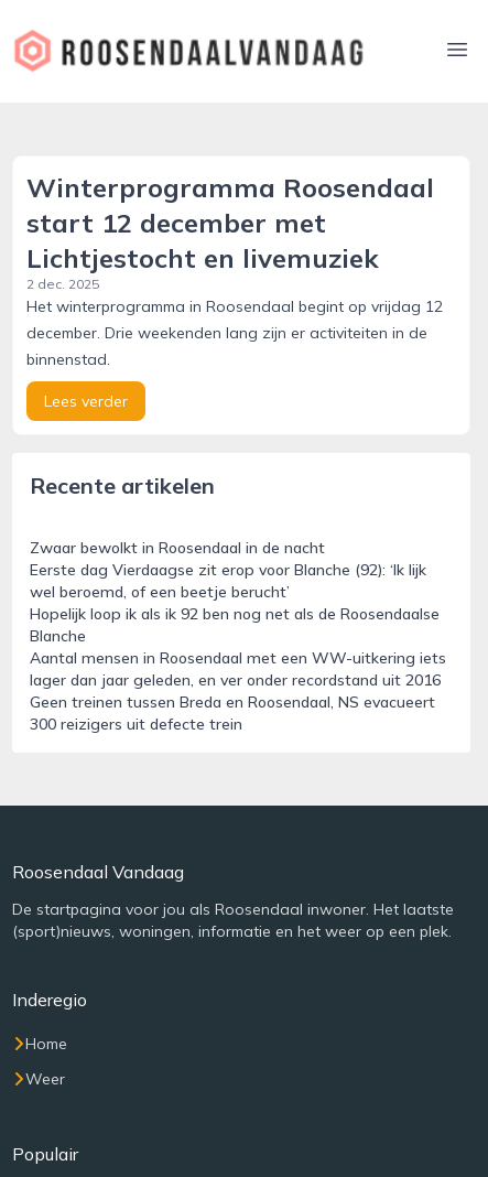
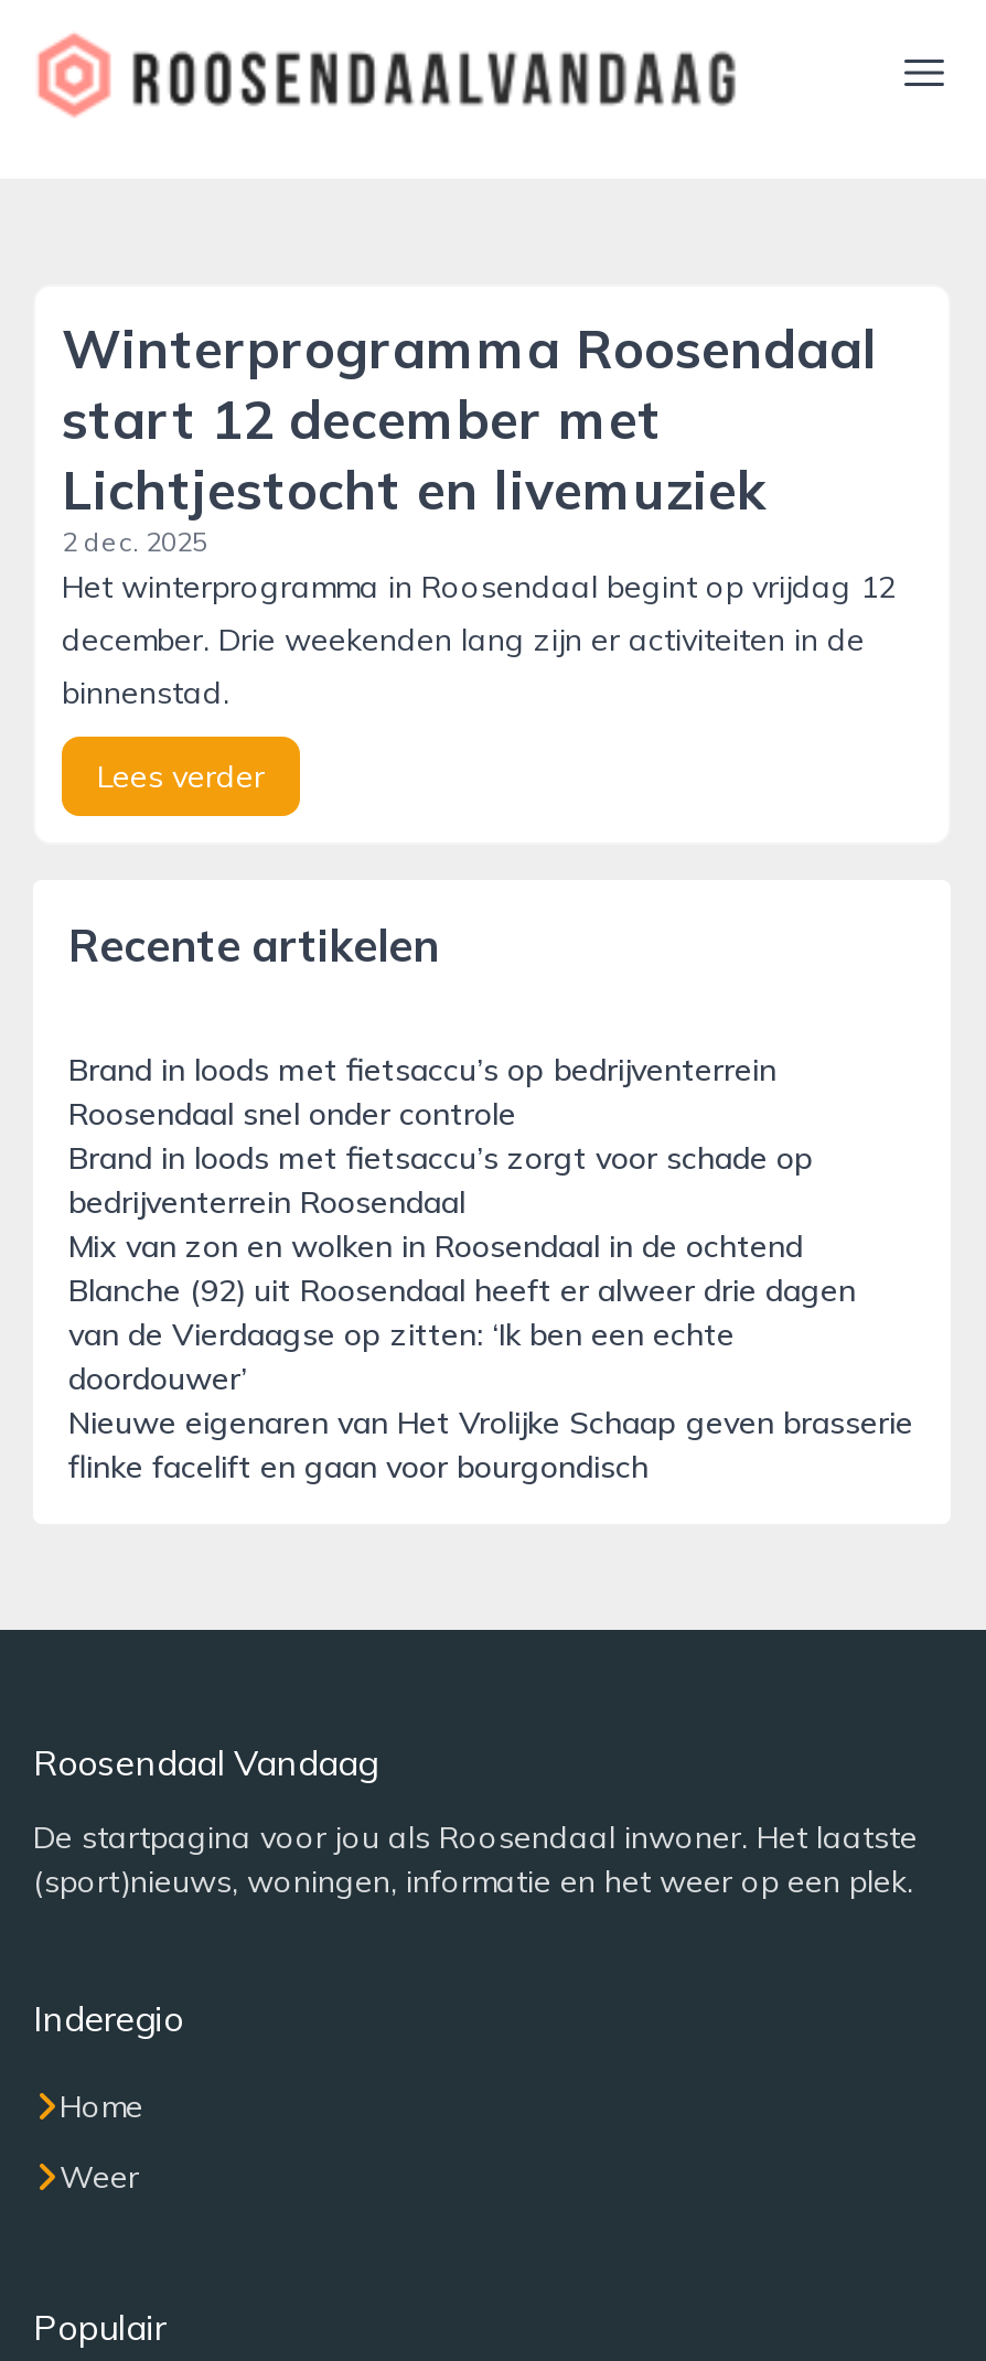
[30,538,446,734] Zwaar bewolkt in Roosendaal in de nacht | Eerste dag Vierdaagse zit erop voor Blanche (92): ‘Ik lijk | wel beroemd, of een beetje berucht’ | Hopelijk loop ik als ik 92 ben nog net als de Roosendaalse | Blanche | Aantal mensen in Roosendaal met een WW-uitkering iets | lager dan jaar geleden, en ver onder recordstand uit 2016 | Geen treinen tussen Breda en Roosendaal, NS evacueert | 300 reizigers uit defecte trein -> [68,1050,913,1487] Brand in loods met fietsaccu’s op bedrijventerrein | Roosendaal snel onder controle | Brand in loods met fietsaccu’s zorgt voor schade op | bedrijventerrein Roosendaal | Mix van zon en wolken in Roosendaal in de ochtend | Blanche (92) uit Roosendaal heeft er alweer drie dagen | van de Vierdaagse op zitten: ‘Ik ben een echte | doordouwer’ | Nieuwe eigenaren van Het Vrolijke Schaap geven brasserie | flinke facelift en gaan voor bourgondisch

